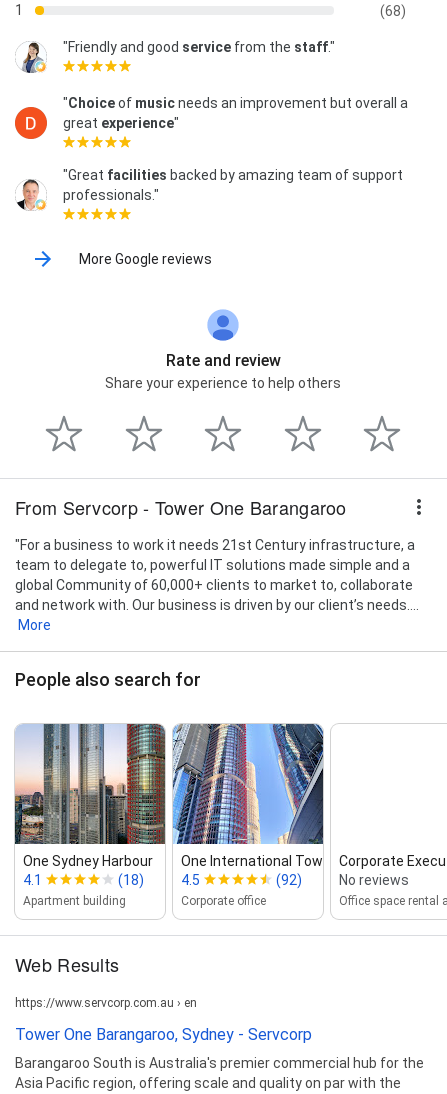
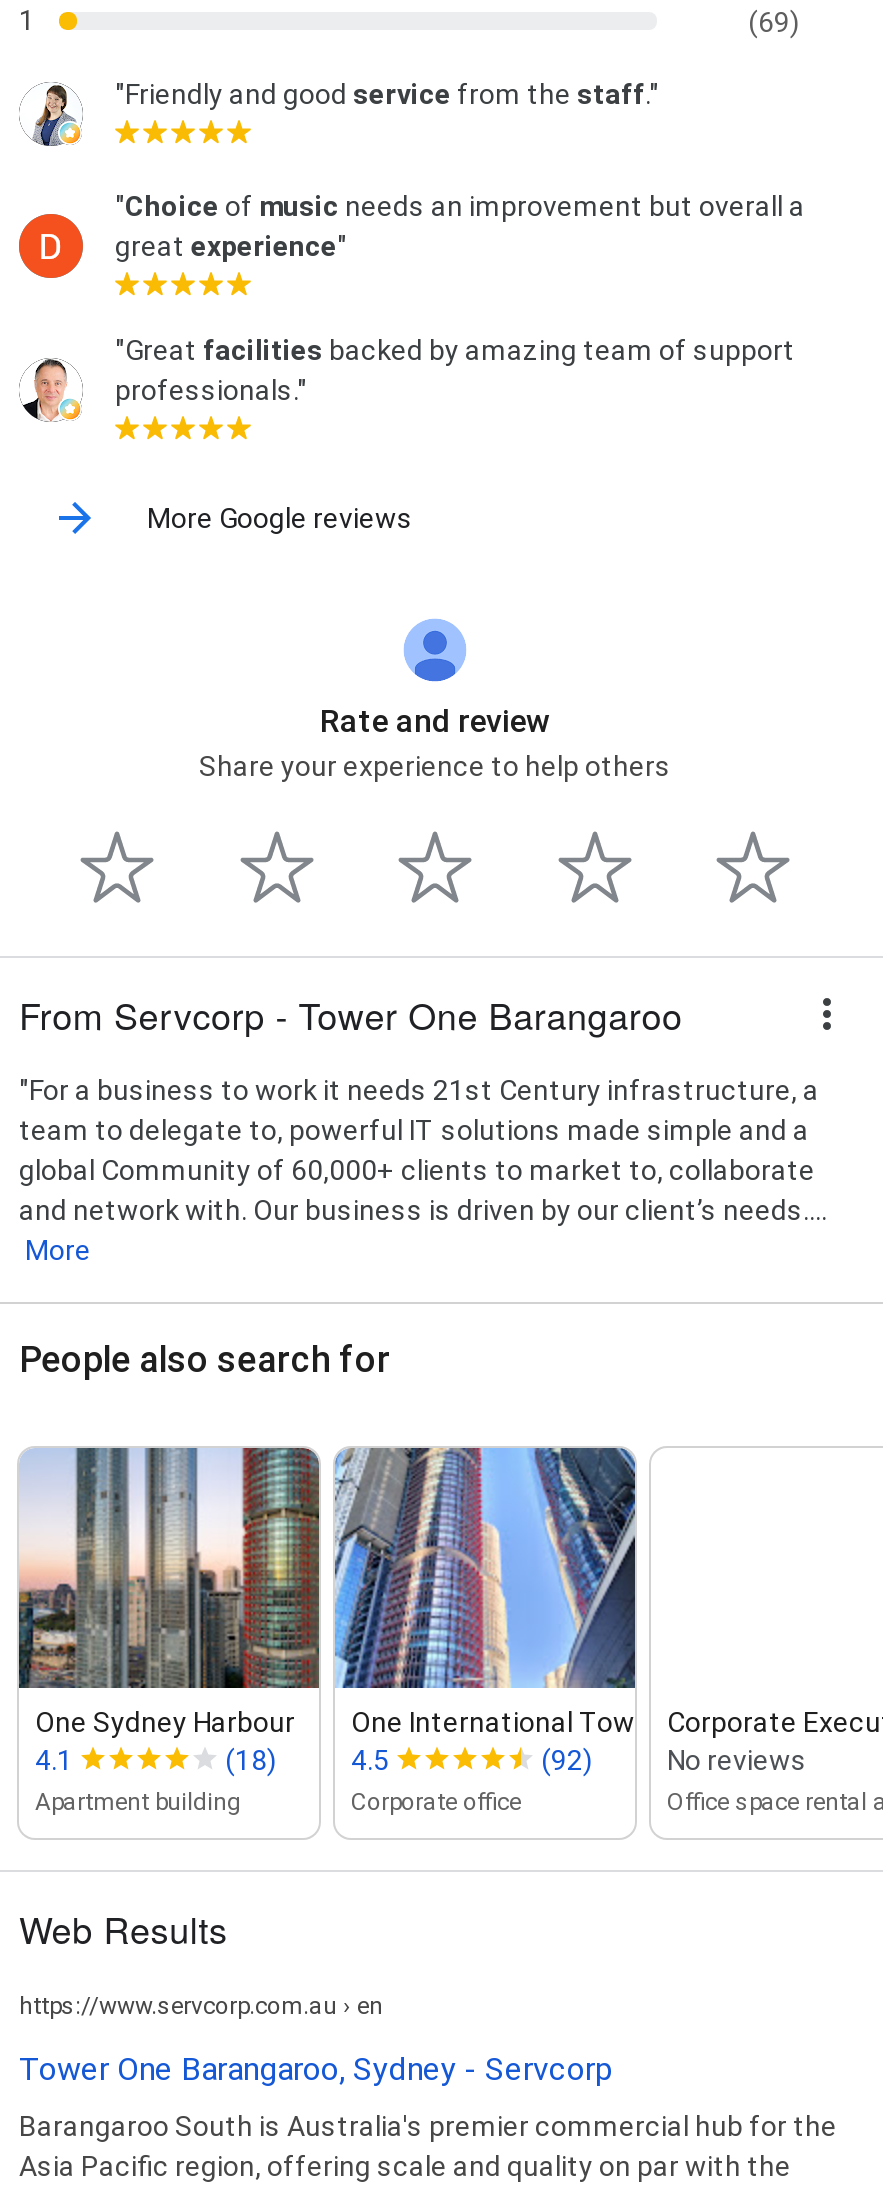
[379,3,405,19] (68) -> [748,5,800,37] (69)

